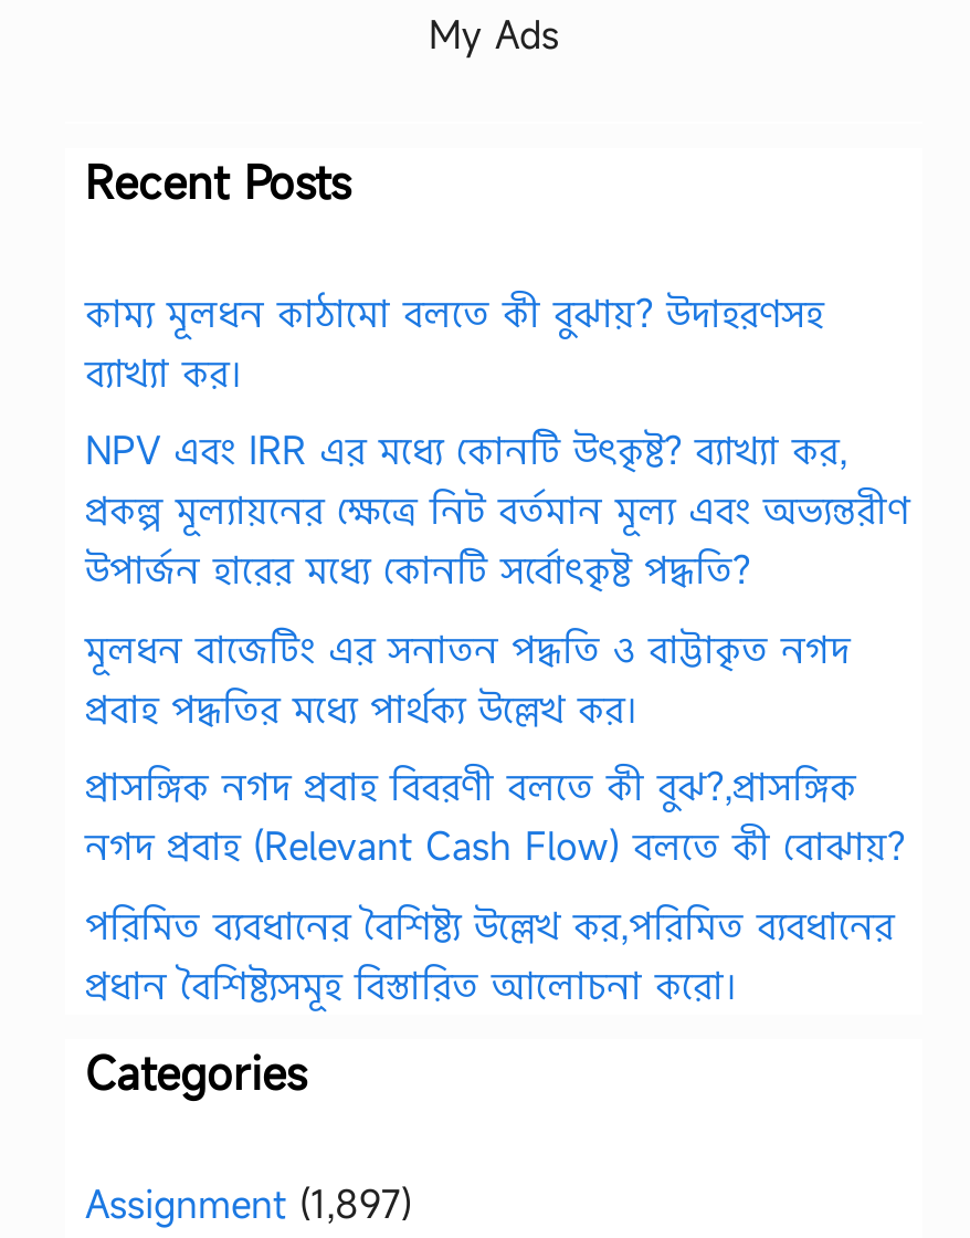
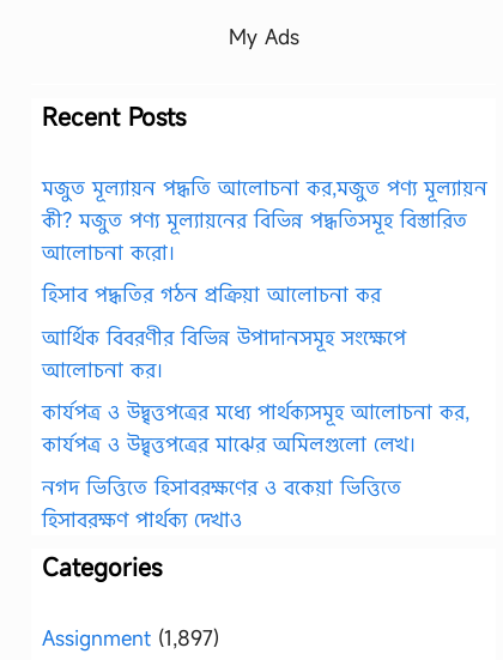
[85,286,823,397] কাম্য মূলধন কাঠামো বলতে কী বুঝায়? উদাহরণসহ | ব্যাখ্যা কর। -> [42,173,487,265] মজুত মূল্যায়ন পদ্ধতি আলোচনা কর,মজুত পণ্য মূল্যায়ন | কী? মজুত পণ্য মূল্যায়নের বিভিন্ন পদ্ধতিসমূহ বিস্তারিত | আলোচনা করো।
[85,424,909,595] NPV এবং IRR এর মধ্যে কোনটি উৎকৃষ্ট? ব্যাখ্যা কর, | প্রকল্প মূল্যায়নের ক্ষেত্রে নিট বর্তমান মূল্য এবং অভ্যন্তরীণ | উপার্জন হারের মধ্যে কোনটি সর্বোৎকৃষ্ট পদ্ধতি? -> [42,280,381,308] হিসাব পদ্ধতির গঠন প্রক্রিয়া আলোচনা কর
[85,622,850,733] মূলধন বাজেটিং এর সনাতন পদ্ধতি ও বাট্টাকৃত নগদ | প্রবাহ পদ্ধতির মধ্যে পার্থক্য উল্লেখ কর। -> [42,323,406,383] আর্থিক বিবরণীর বিভিন্ন উপাদানসমূহ সংক্ষেপে | আলোচনা কর।
[85,760,905,871] প্রাসঙ্গিক নগদ প্রবাহ বিবরণী বলতে কী বুঝ?,প্রাসঙ্গিক | নগদ প্রবাহ (Relevant Cash Flow) বলতে কী বোঝায়? -> [42,398,469,458] কার্যপত্র ও উদ্বৃত্তপত্রের মধ্যে পার্থক্যসমূহ আলোচনা কর, | কার্যপত্র ও উদ্বৃত্তপত্রের মাঝের অমিলগুলো লেখ।
[85,899,894,1009] পরিমিত ব্যবধানের বৈশিষ্ট্য উল্লেখ কর,পরিমিত ব্যবধানের | প্রধান বৈশিষ্ট্যসমূহ বিস্তারিত আলোচনা করো। -> [42,473,401,532] নগদ ভিত্তিতে হিসাবরক্ষণের ও বকেয়া ভিত্তিতে | হিসাবরক্ষণ পার্থক্য দেখাও

